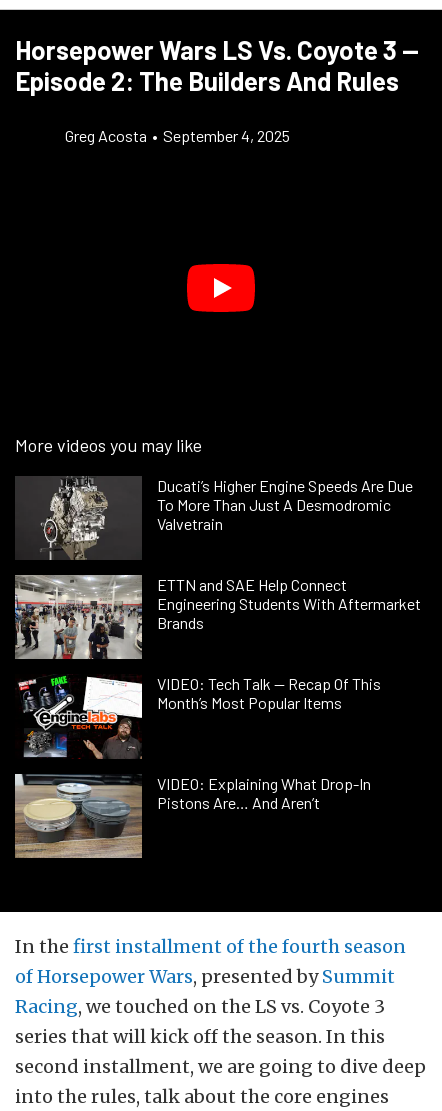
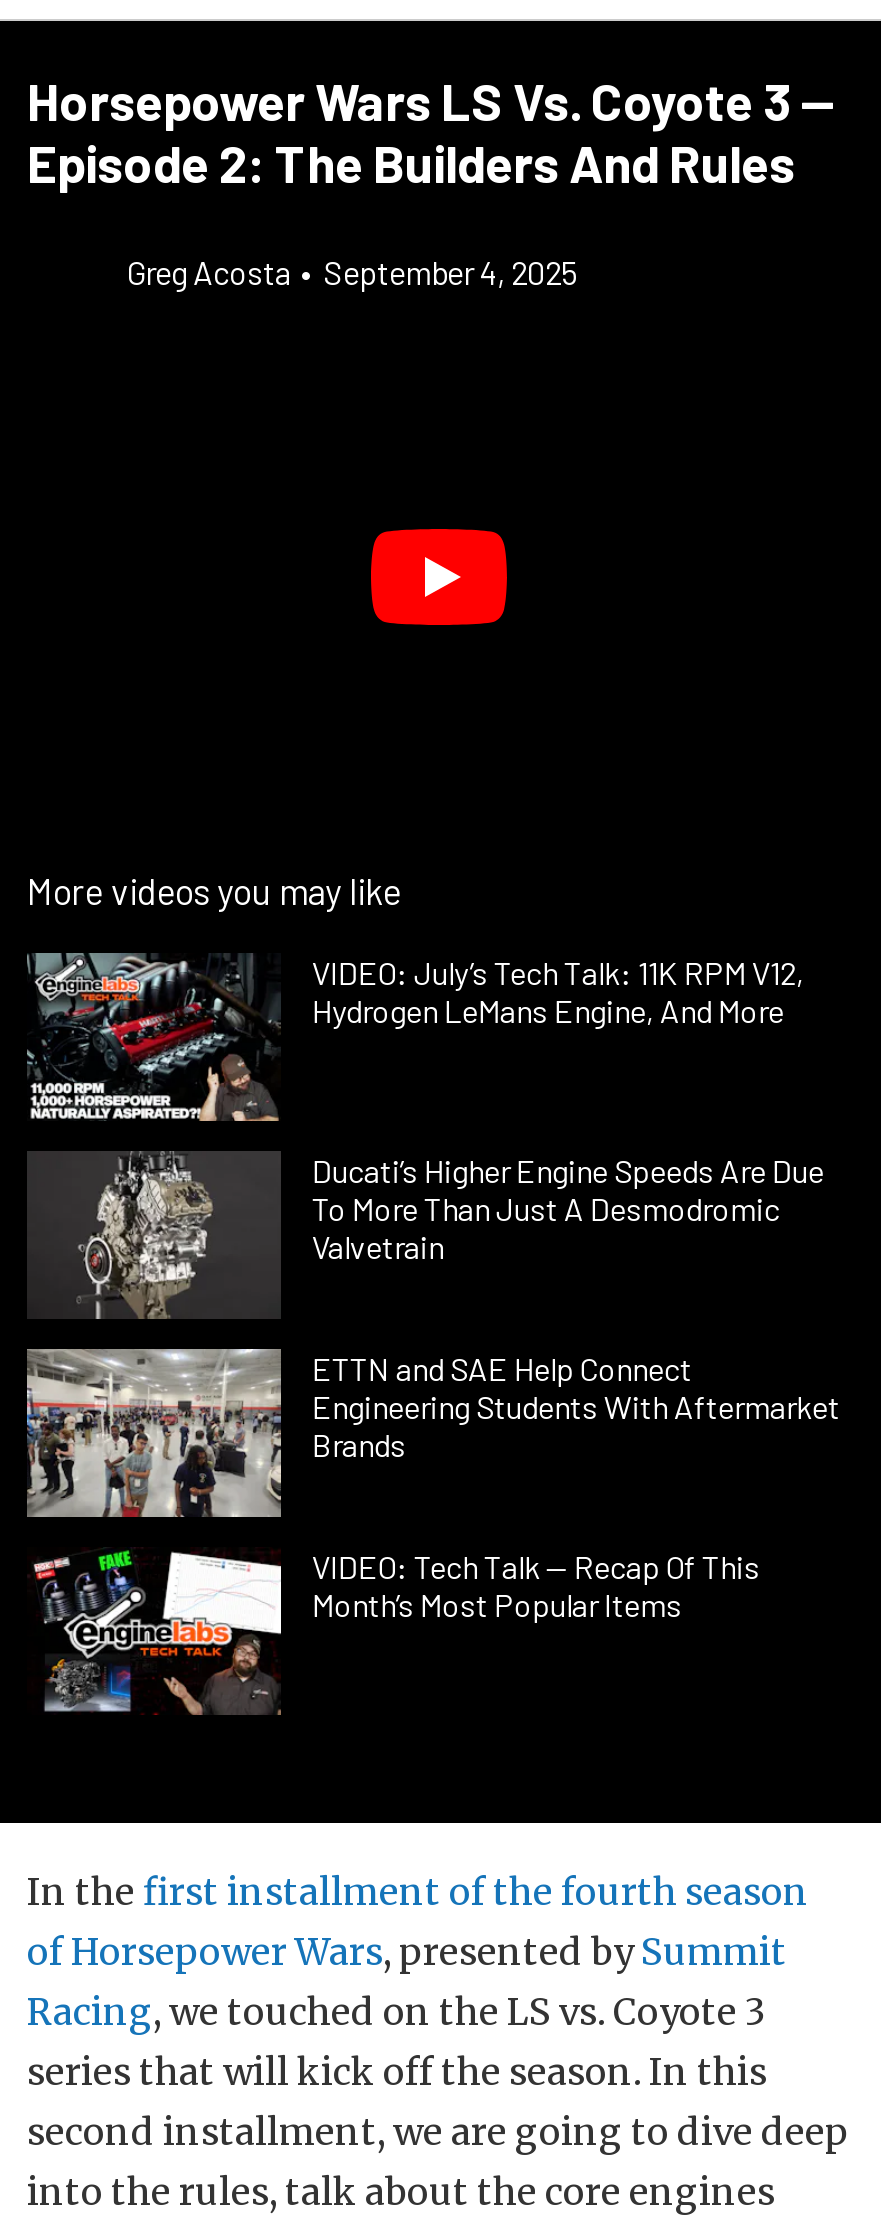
none -> [27,952,804,1122] [image] | VIDEO: July’s Tech Talk: 11K RPM V12, | Hydrogen LeMans Engine, And More
moved [13,476,421,712] -> [23,1151,840,1623]: [image] | Ducati’s Higher Engine Speeds Are Due | To More Than Just A Desmodromic | ... | VIDEO: Tech Talk — Recap Of This | Month’s Most Popular Items
moved [15,673,143,760] -> [27,1544,283,1718]: [image]
[14,773,371,859] [image] | VIDEO: Explaining What Drop-In | Pistons Are… And Aren’t -> none

